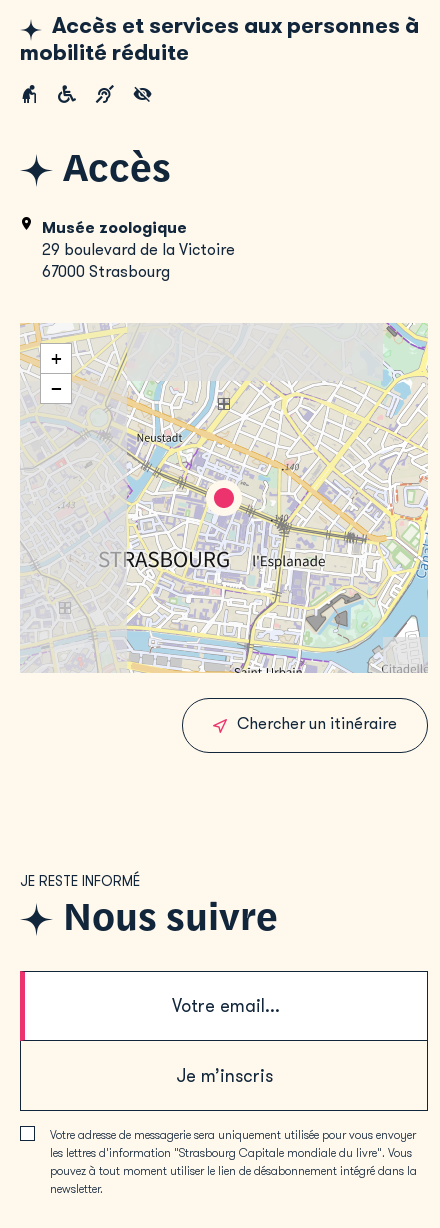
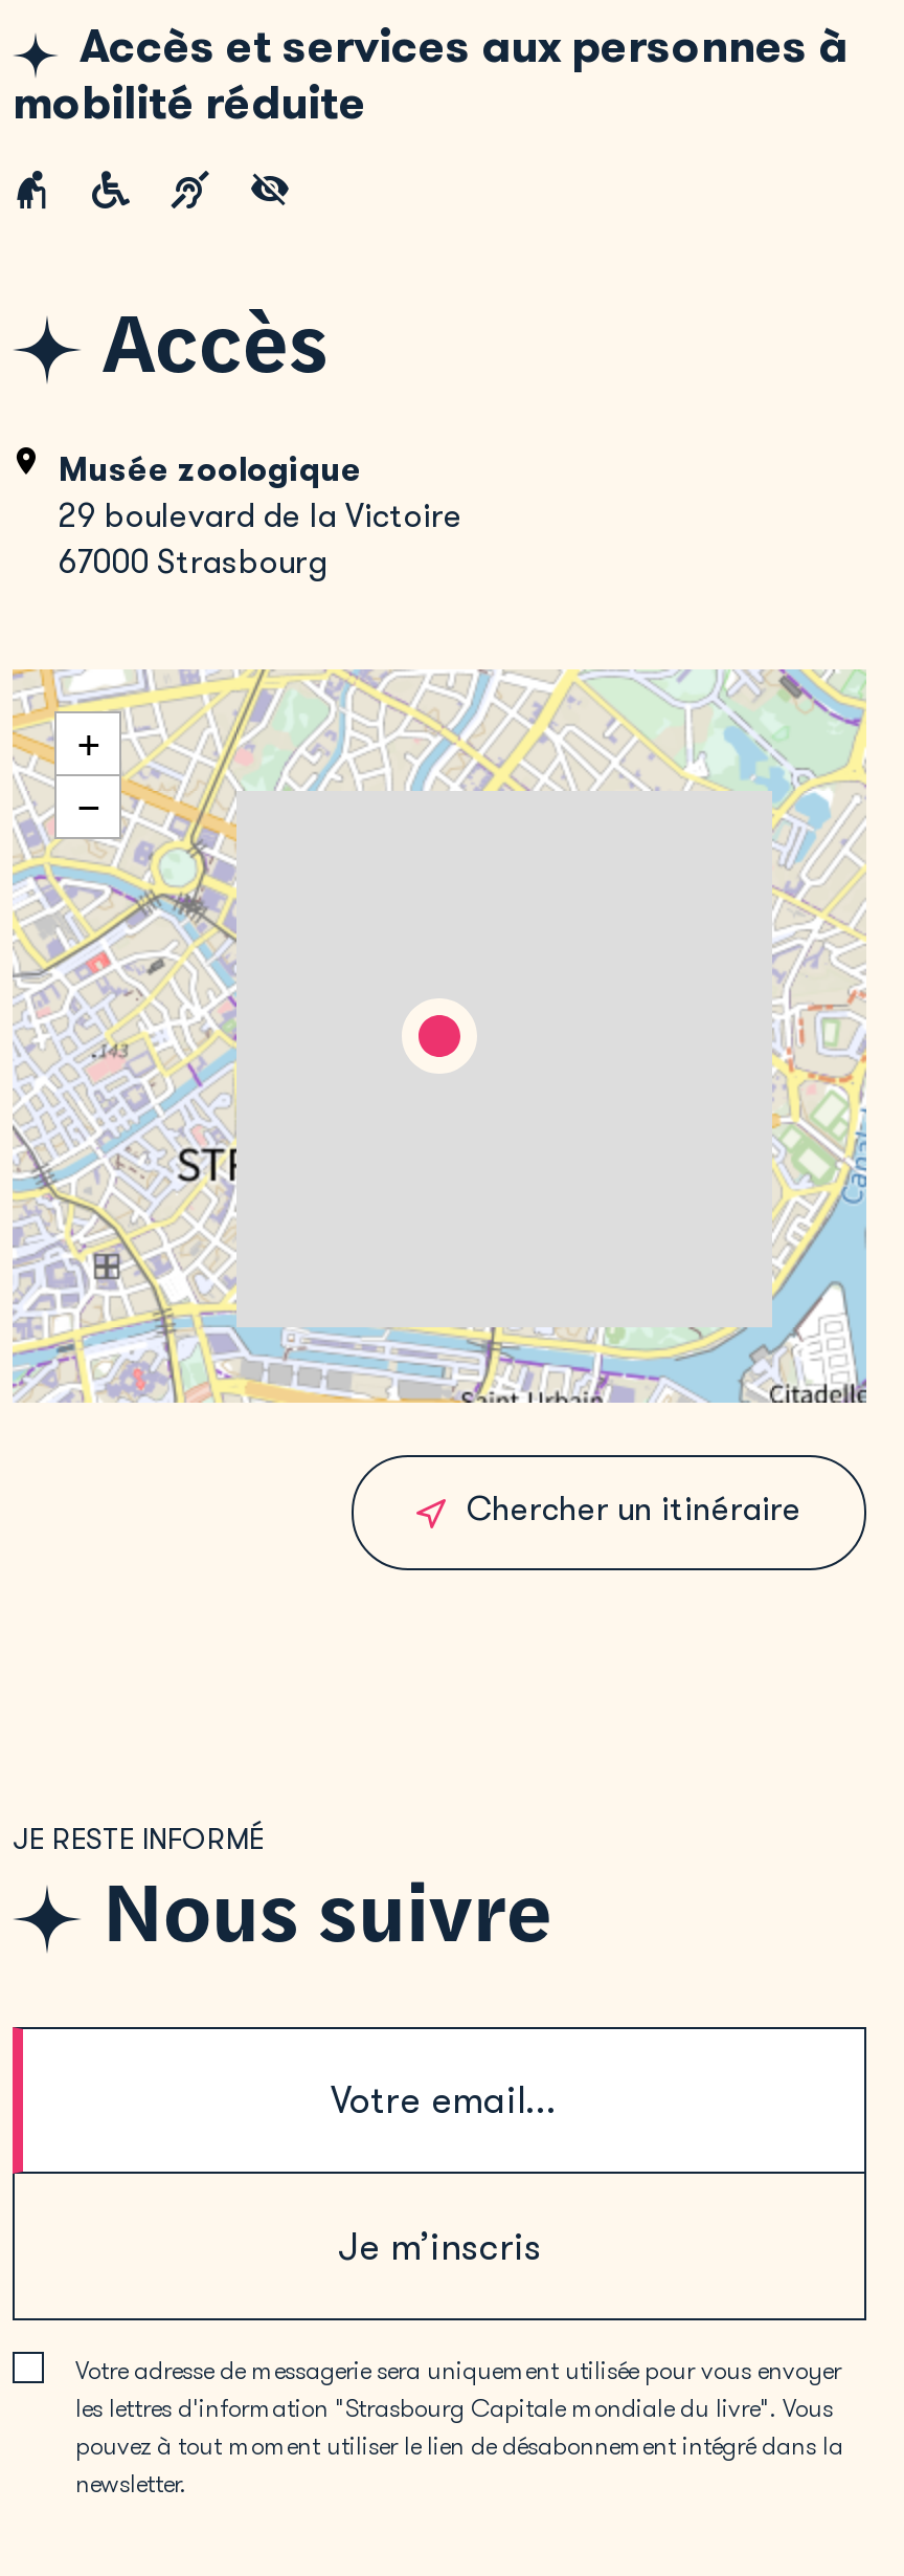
[22,324,426,672] [image] -> [15,669,866,1403] [image]

